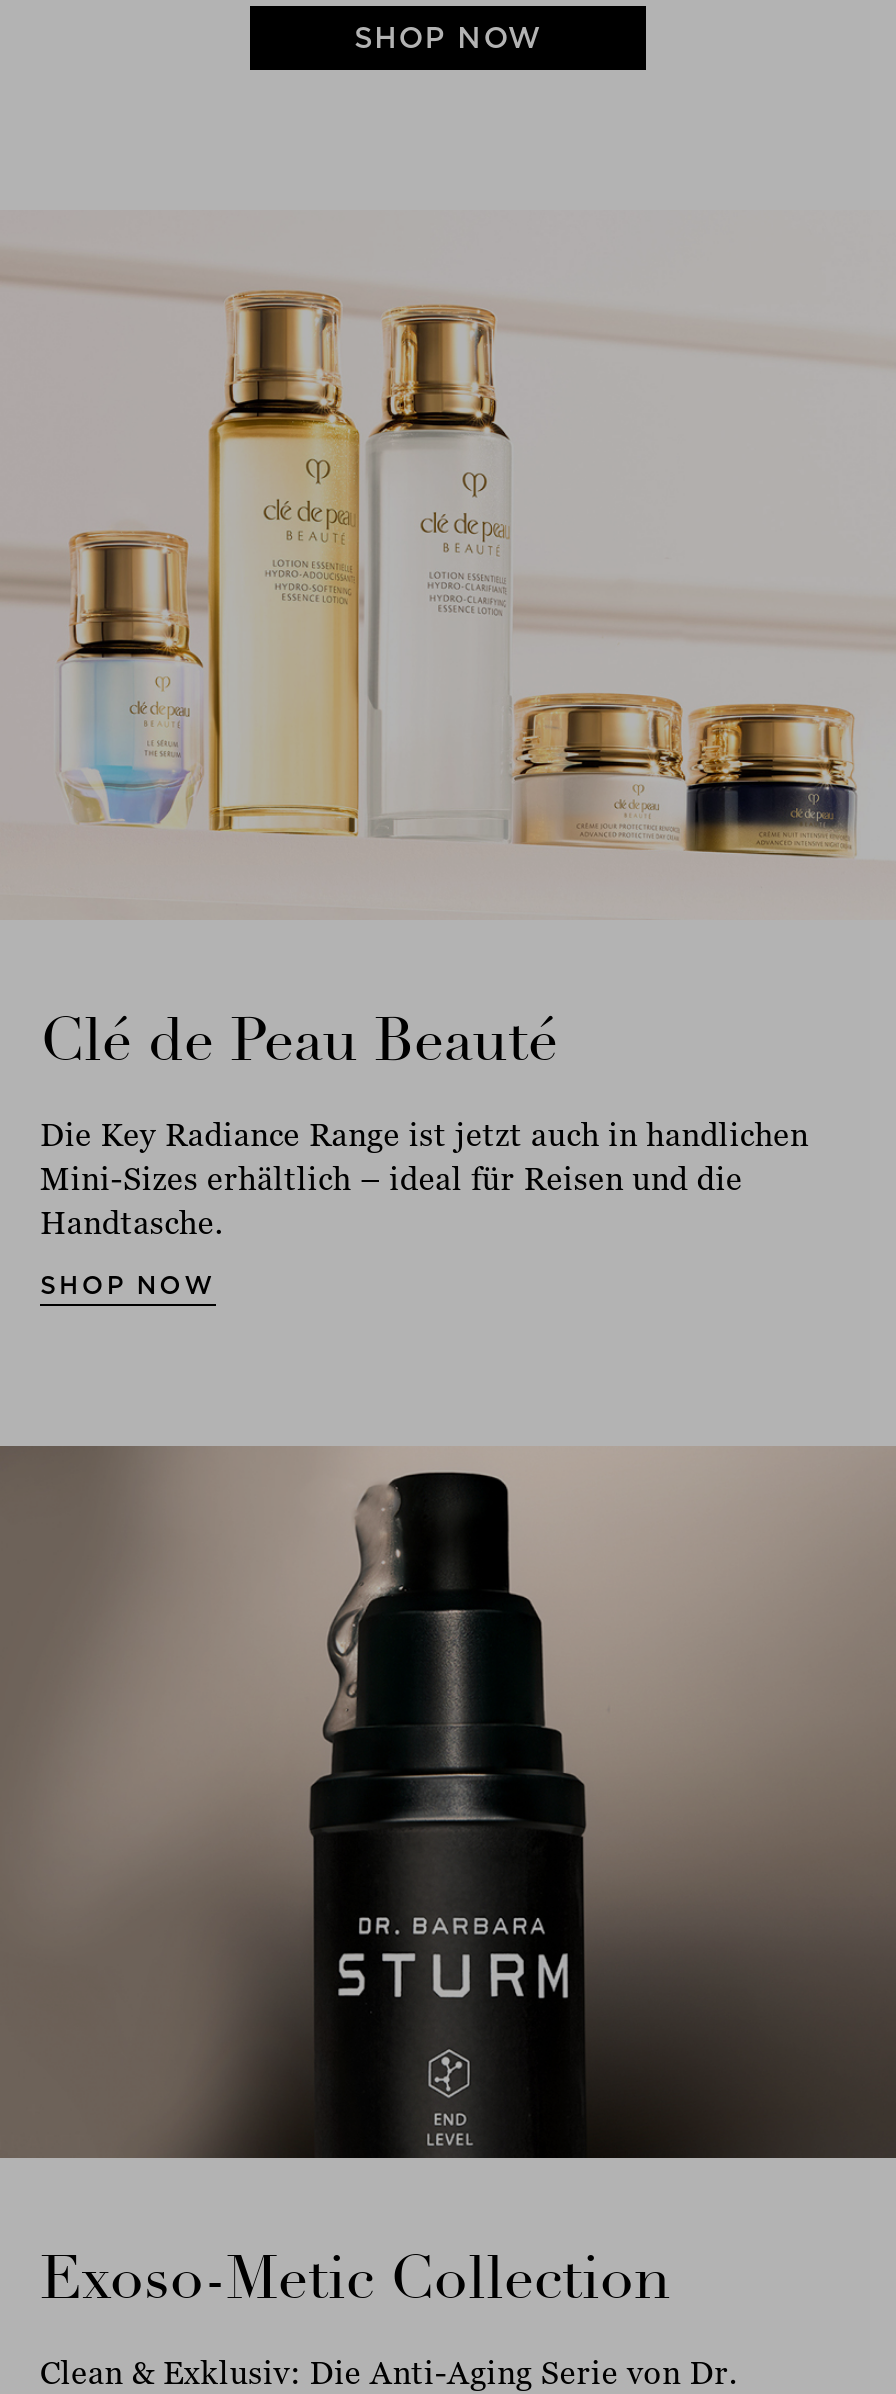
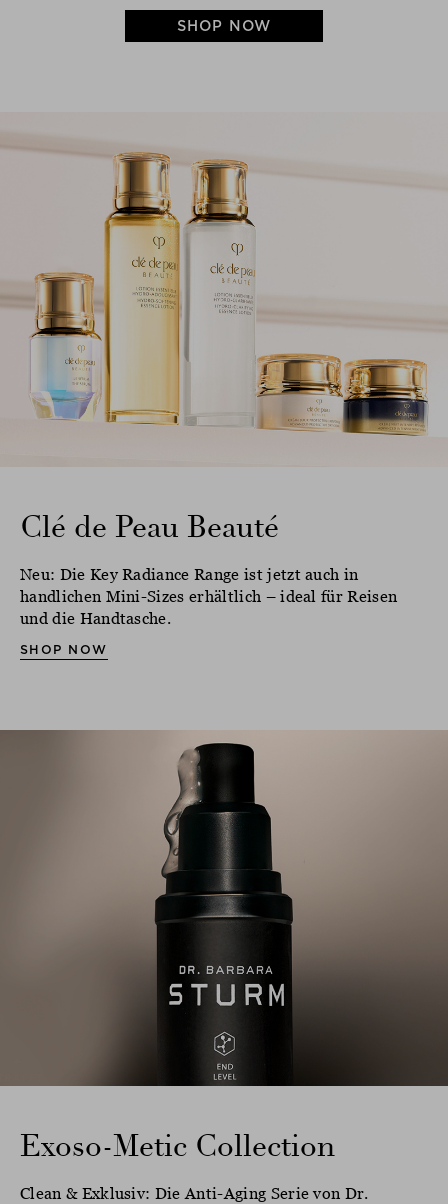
[40,1116,809,1240] Die Key Radiance Range ist jetzt auch in handlichen | Mini-Sizes erhältlich – ideal für Reisen und die | Handtasche. -> [20,565,397,627] Neu: Die Key Radiance Range ist jetzt auch in | handlichen Mini-Sizes erhältlich – ideal für Reisen | und die Handtasche.

